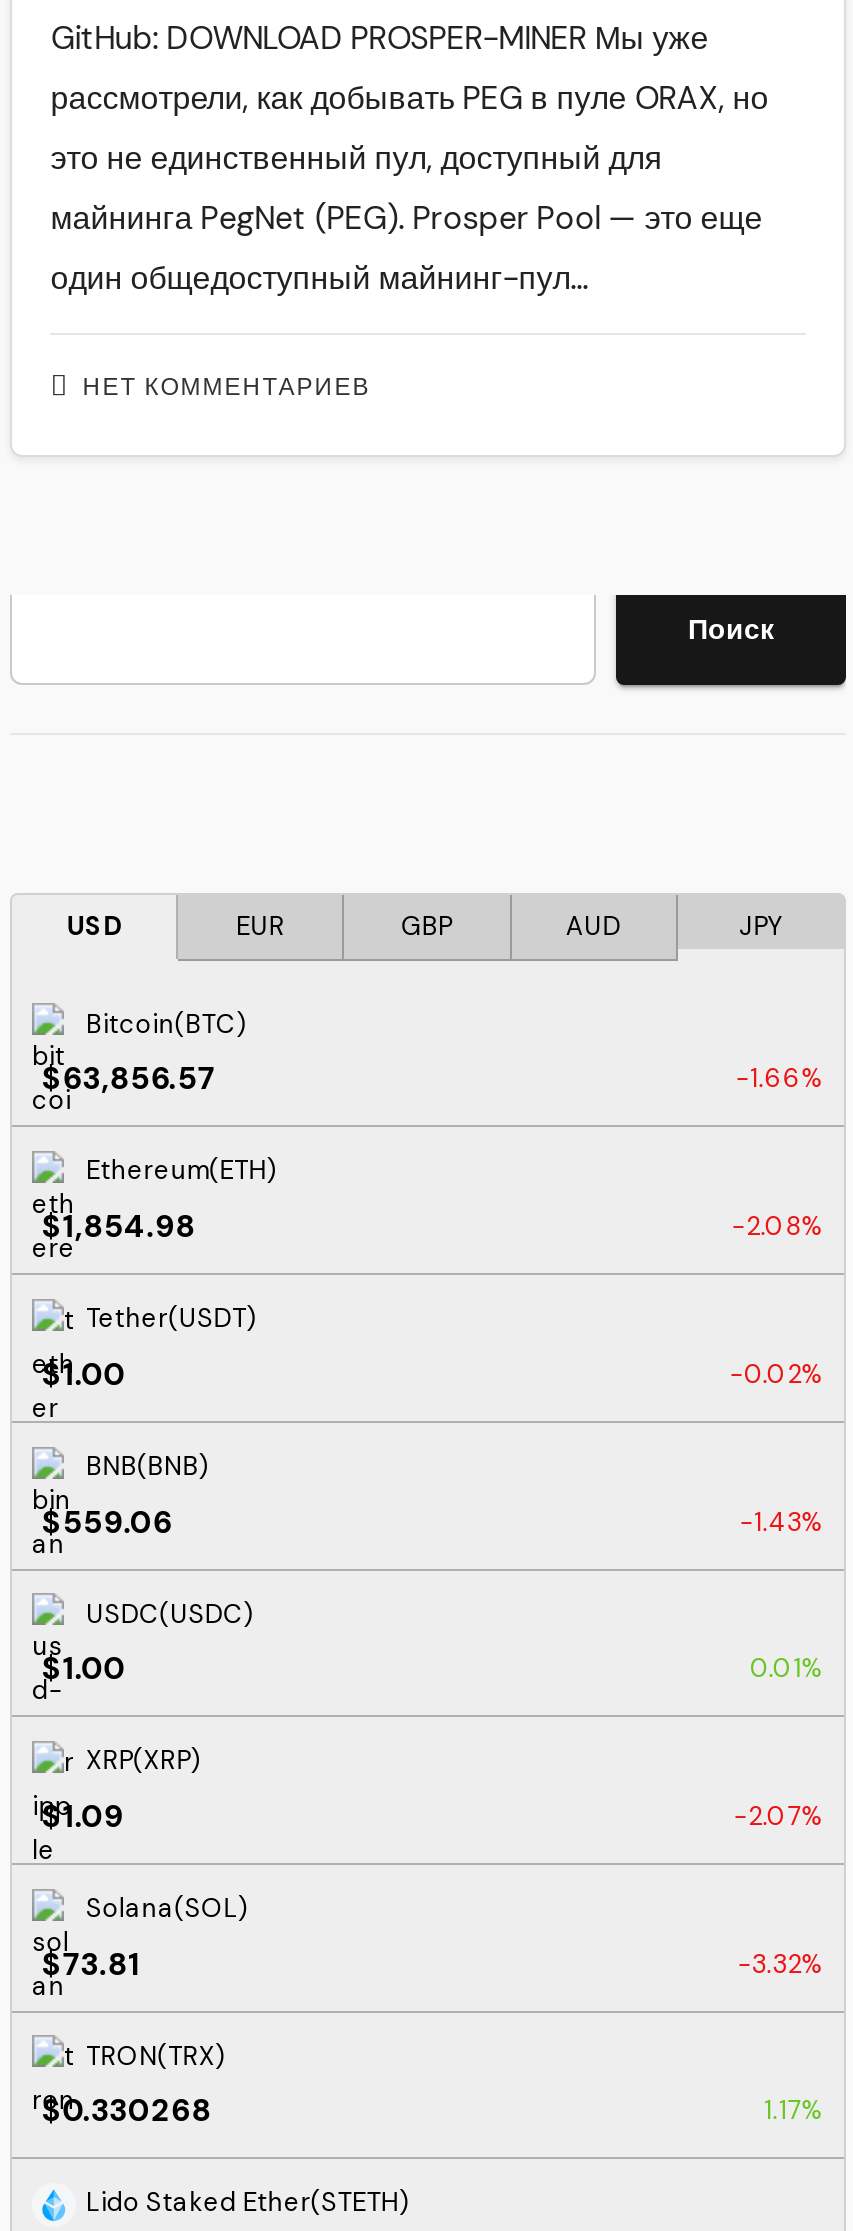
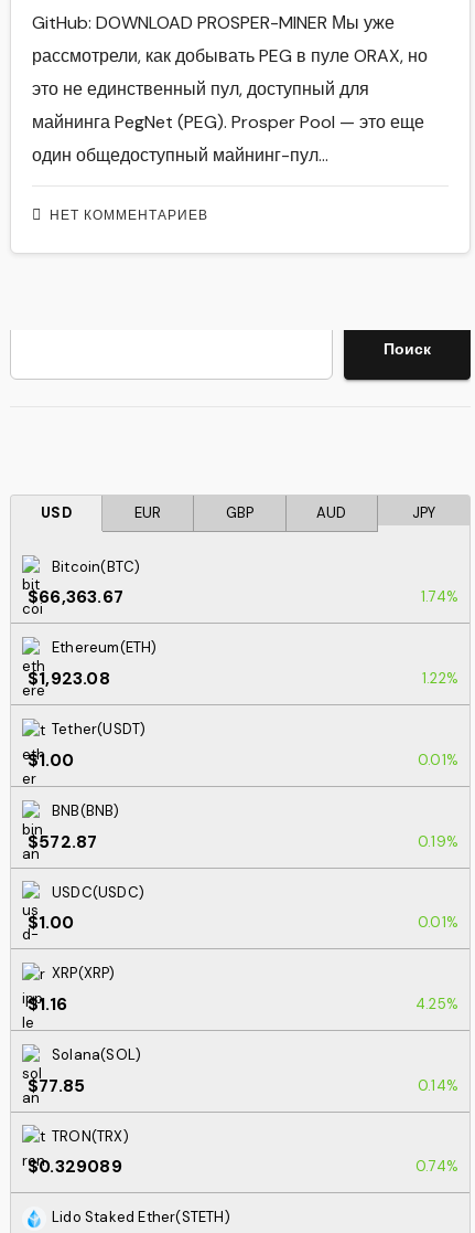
[42,1060,216,1100] $63,856.57 -> [28,587,123,609] $66,363.67
[736,1062,824,1096] -1.66% -> [421,588,458,606] 1.74%
[42,1207,196,1247] $1,854.98 -> [28,668,110,690] $1,923.08
[732,1209,824,1243] -2.08% -> [422,669,458,688] 1.22%
[730,1357,824,1391] -0.02% -> [418,751,458,769] 0.01%
[42,1502,173,1542] $559.06 -> [28,831,97,853] $572.87
[740,1504,824,1538] -1.43% -> [418,832,458,851] 0.19%
[42,1797,124,1837] $1.09 -> [28,993,67,1016] $1.16
[734,1799,824,1833] -2.07% -> [415,995,458,1013] 4.25%
[42,1945,140,1985] $73.81 -> [28,1075,85,1097] $77.85
[738,1947,824,1981] -3.32% -> [418,1076,458,1095] 0.14%
[42,2092,212,2132] $0.330268 -> [28,1156,122,1178] $0.329089
[764,2094,824,2128] 1.17% -> [415,1157,458,1176] 0.74%

